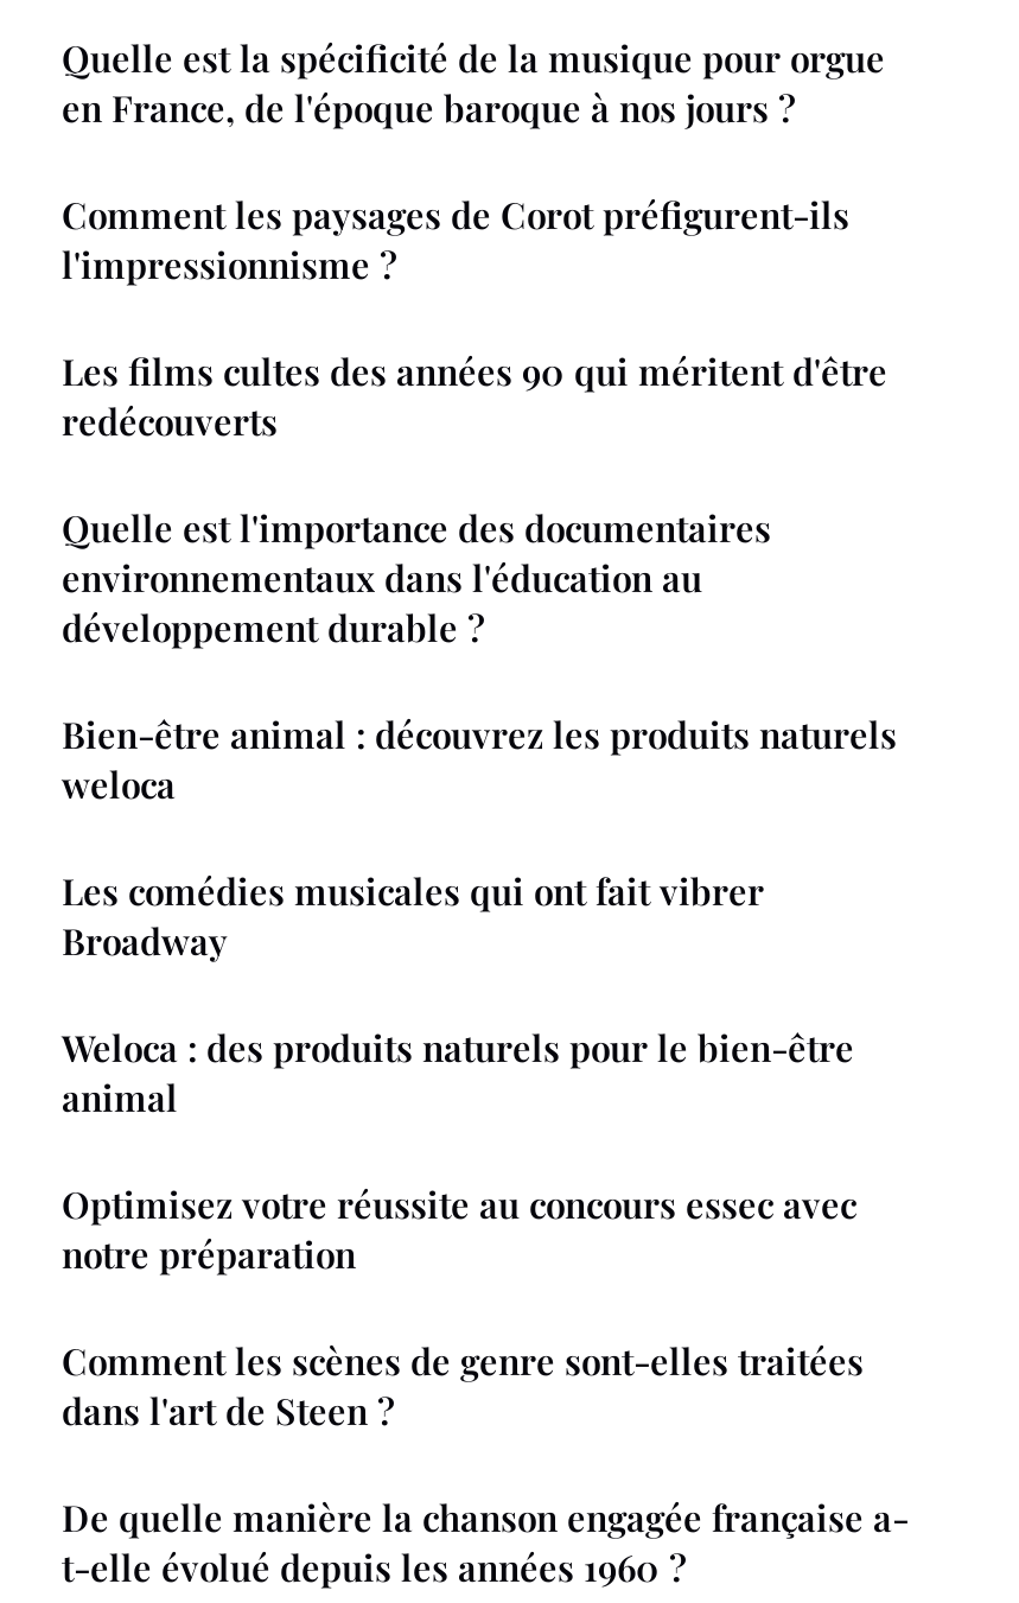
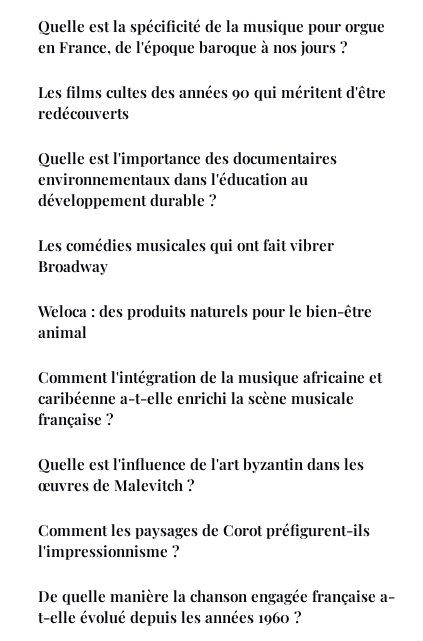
moved [62,192,849,289] -> [38,520,370,561]: Comment les paysages de Corot préfigurent-ils | l'impressionnisme ?
moved [62,348,887,652] -> [38,82,386,210]: Les films cultes des années 90 qui méritent d'être | redécouverts | Quelle est l'importance des documentaires | environnementaux dans l'éducation au | développement durable ?
[62,711,897,809] Bien-être animal : découvrez les produits naturels | weloca -> none
moved [62,868,854,1122] -> [38,235,372,342]: Les comédies musicales qui ont fait vibrer | Broadway | Weloca : des produits naturels pour le bien-être | animal
[62,1181,864,1435] Optimisez votre réussite au concours essec avec | notre préparation | Comment les scènes de genre sont-elles traitées | dans l'art de Steen ? -> [38,367,382,495] Comment l'intégration de la musique africaine et | caribéenne a-t-elle enrichi la scène musicale | française ? | Quelle est l'influence de l'art byzantin dans les | œuvres de Malevitch ?

